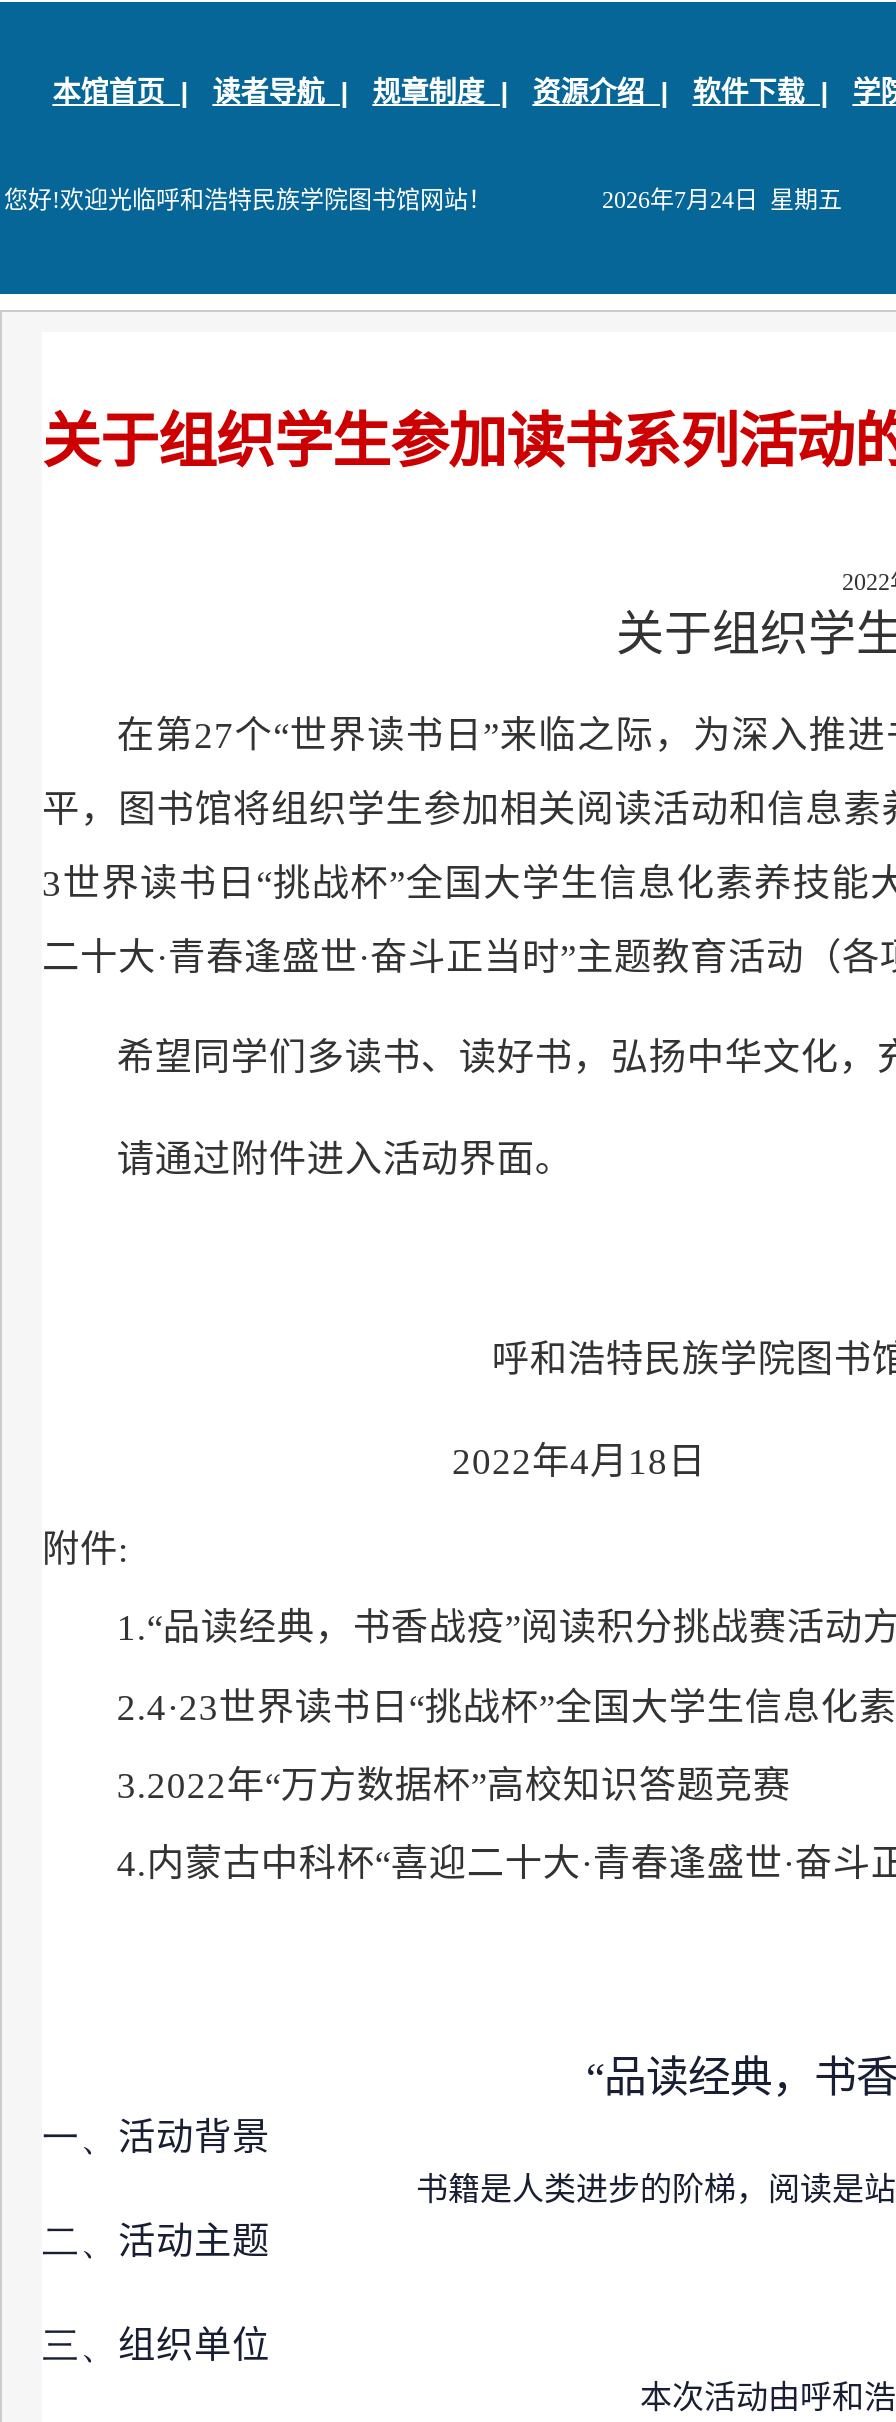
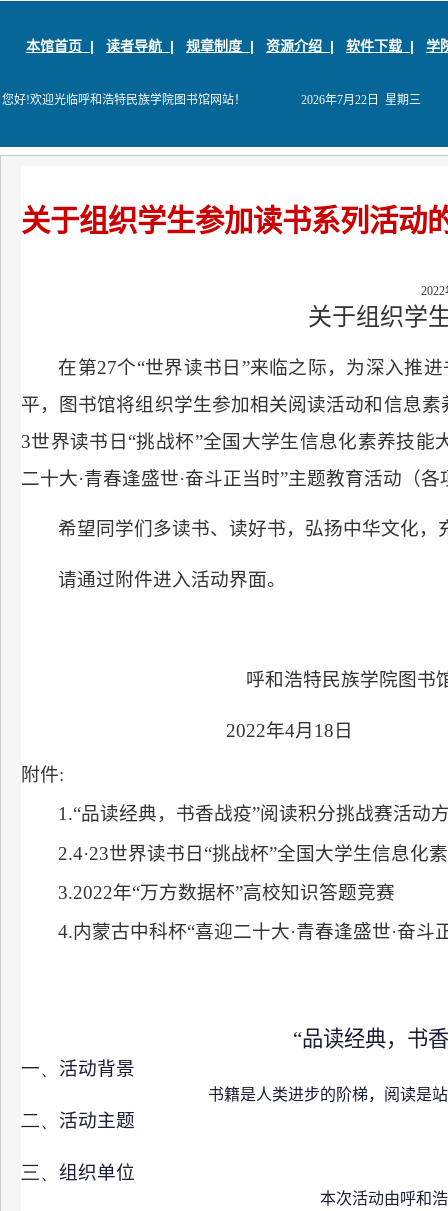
[602,186,842,214] 2026年7月24日 星期五 -> [301,93,421,107] 2026年7月22日 星期三

